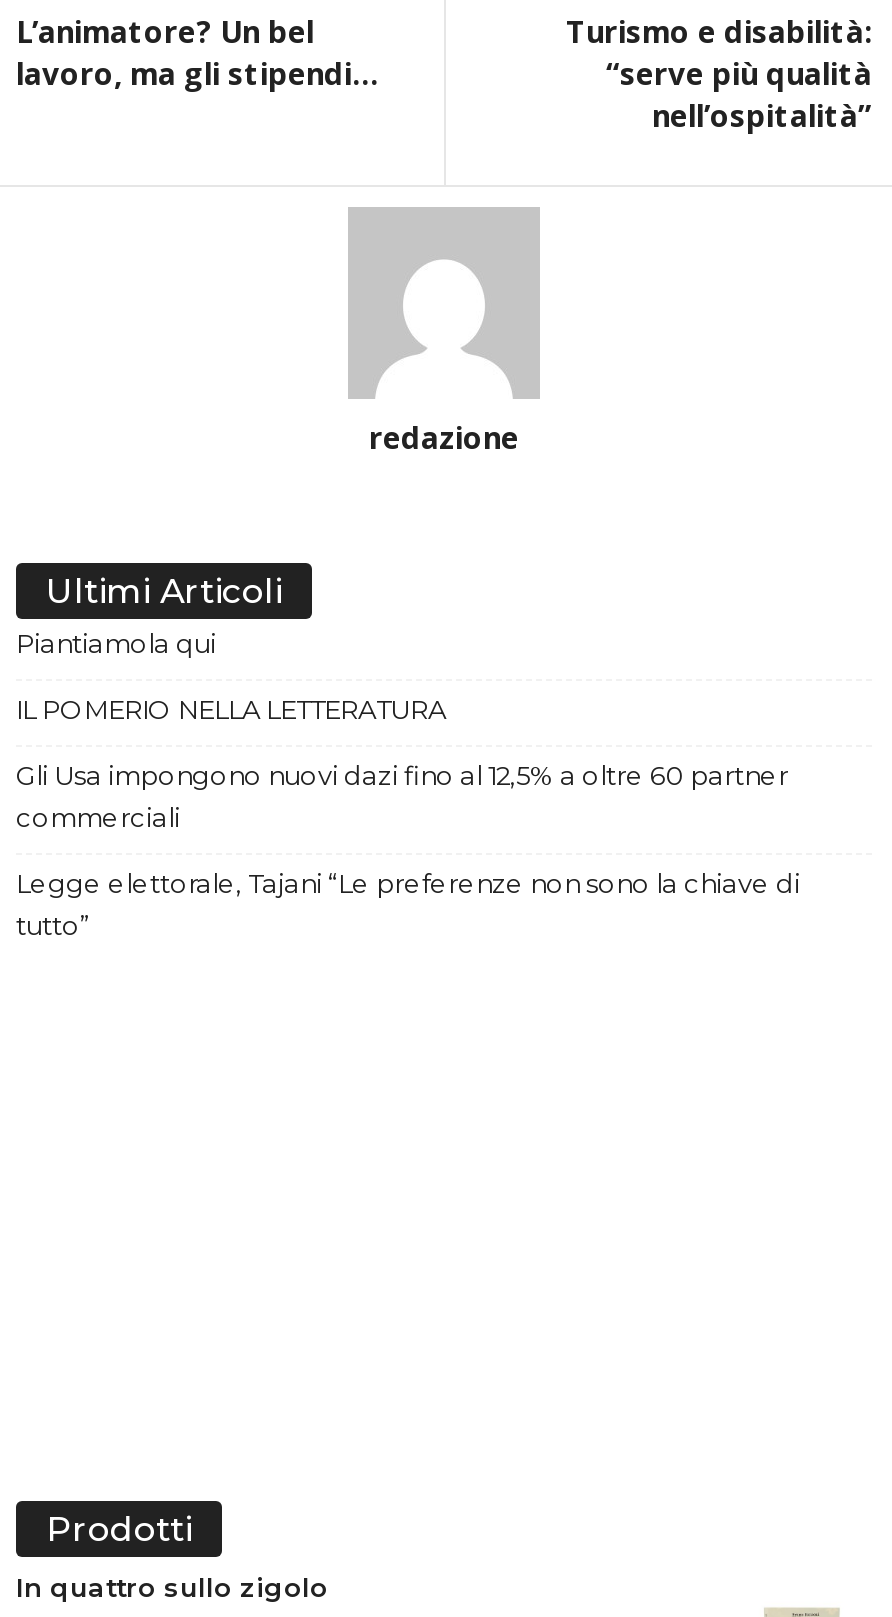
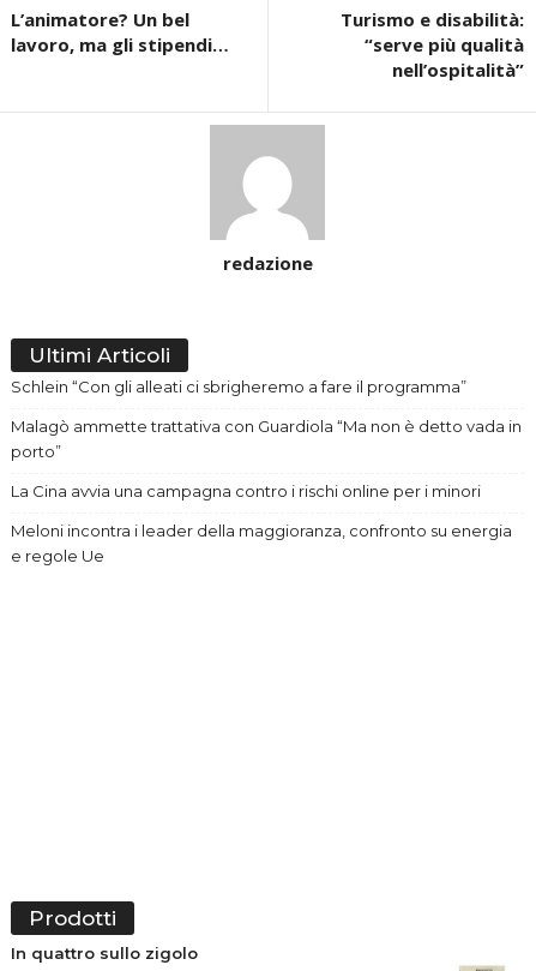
[16,627,216,659] Piantiamola qui -> [11,377,466,396] Schlein “Con gli alleati ci sbrigheremo a fare il programma”
[16,693,446,725] IL POMERIO NELLA LETTERATURA -> [11,416,522,461] Malagò ammette trattativa con Guardiola “Ma non è detto vada in | porto”
[16,759,788,833] Gli Usa impongono nuovi dazi fino al 12,5% a oltre 60 partner | commerciali -> [11,481,481,501] La Cina avvia una campagna contro i rischi online per i minori
[16,867,800,941] Legge elettorale, Tajani “Le preferenze non sono la chiave di | tutto” -> [11,521,512,565] Meloni incontra i leader della maggioranza, confronto su energia | e regole Ue

